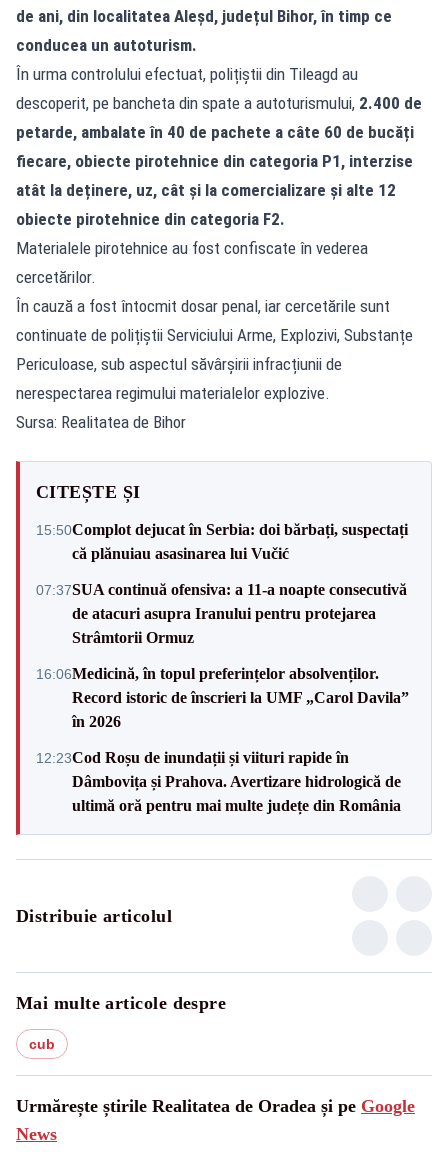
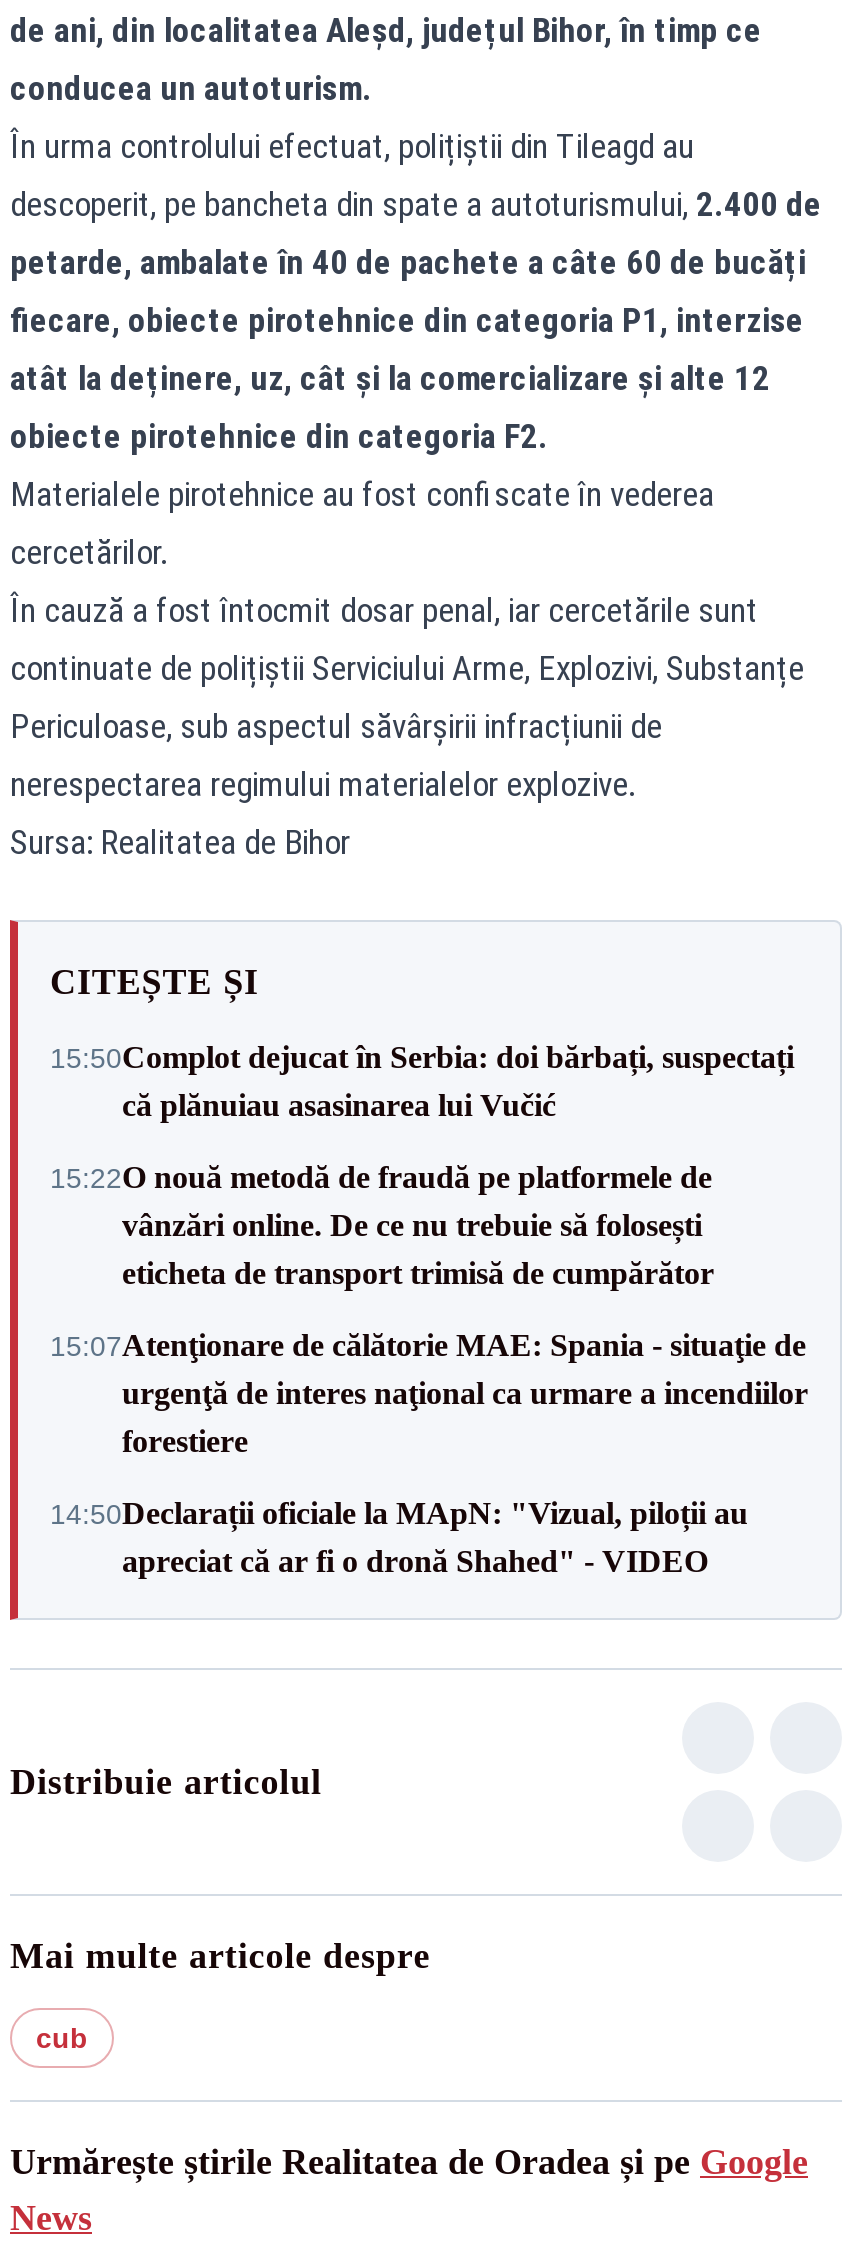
[36,580,407,645] 07:37SUA continuă ofensiva: a 11-a noapte consecutivă | de atacuri asupra Iranului pentru protejarea | Strâmtorii Ormuz -> [50,1160,714,1290] 15:22O nouă metodă de fraudă pe platformele de | vânzări online. De ce nu trebuie să folosești | eticheta de transport trimisă de cumpărător
[36,664,409,729] 16:06Medicină, în topul preferințelor absolvenților. | Record istoric de înscrieri la UMF „Carol Davila” | în 2026 -> [50,1328,808,1458] 15:07Atenţionare de călătorie MAE: Spania - situaţie de | urgenţă de interes naţional ca urmare a incendiilor | forestiere
[36,748,401,813] 12:23Cod Roșu de inundații și viituri rapide în | Dâmbovița și Prahova. Avertizare hidrologică de | ultimă oră pentru mai multe județe din România -> [50,1496,748,1578] 14:50Declarații oficiale la MApN: "Vizual, piloții au | apreciat că ar fi o dronă Shahed" - VIDEO

